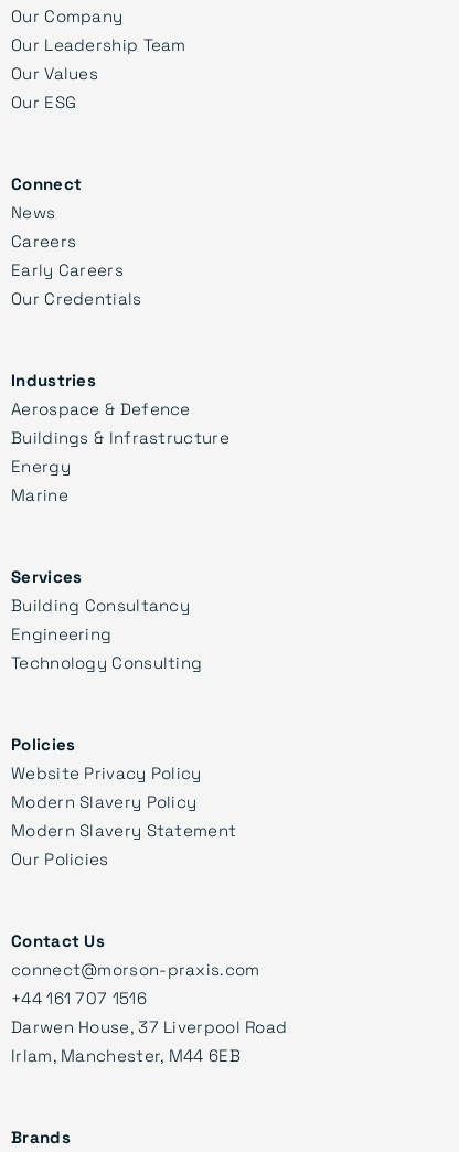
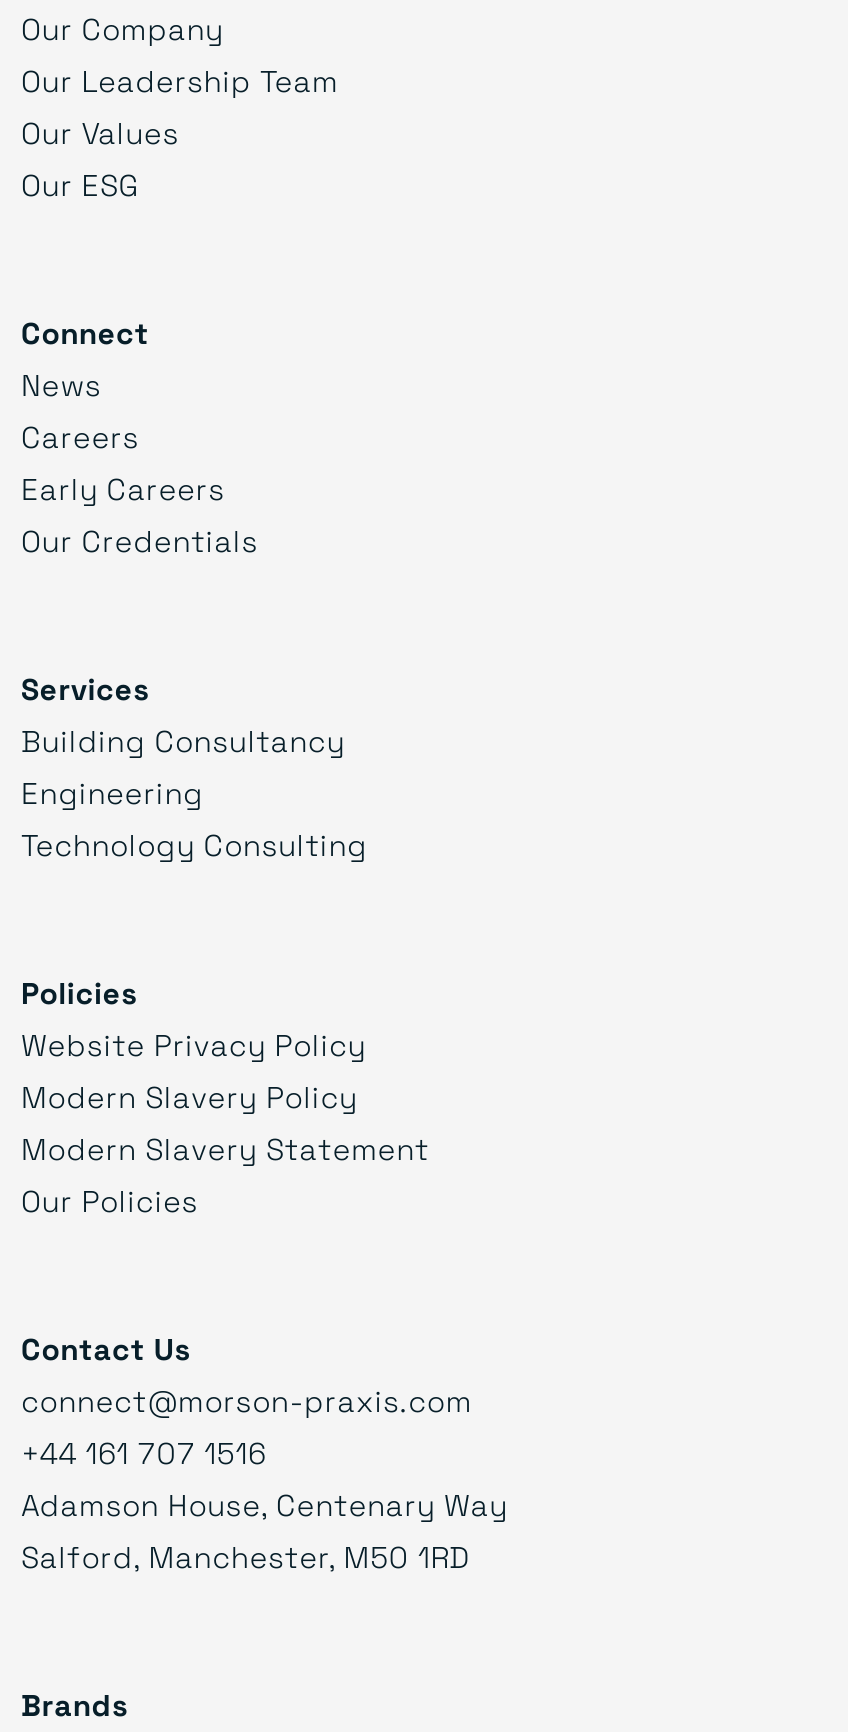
[11,368,229,505] Industries | Aerospace & Defence | Buildings & Infrastructure | Energy | Marine -> none
[11,1015,287,1066] Darwen House, 37 Liverpool Road | Irlam, Manchester, M44 6EB -> [21,1483,508,1575] Adamson House, Centenary Way | Salford, Manchester, M50 1RD

